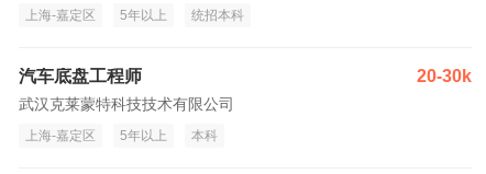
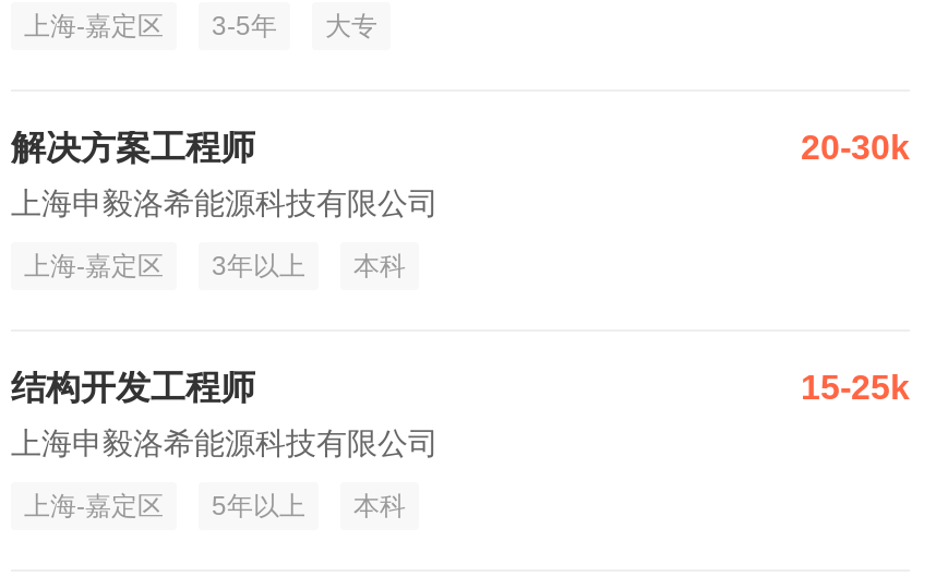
[120,8,244,23] 5年以上 | 统招本科 -> [212,11,377,41] 3-5年 | 大专
[19,67,142,85] 汽车底盘工程师 -> [11,129,255,166] 解决方案工程师
[19,95,234,113] 武汉克莱蒙特科技技术有限公司 -> [11,185,910,460] 上海申毅洛希能源科技有限公司 | 上海-嘉定区 | 3年以上 | 本科 | 结构开发工程师 | 15-25k | 上海申毅洛希能源科技有限公司

